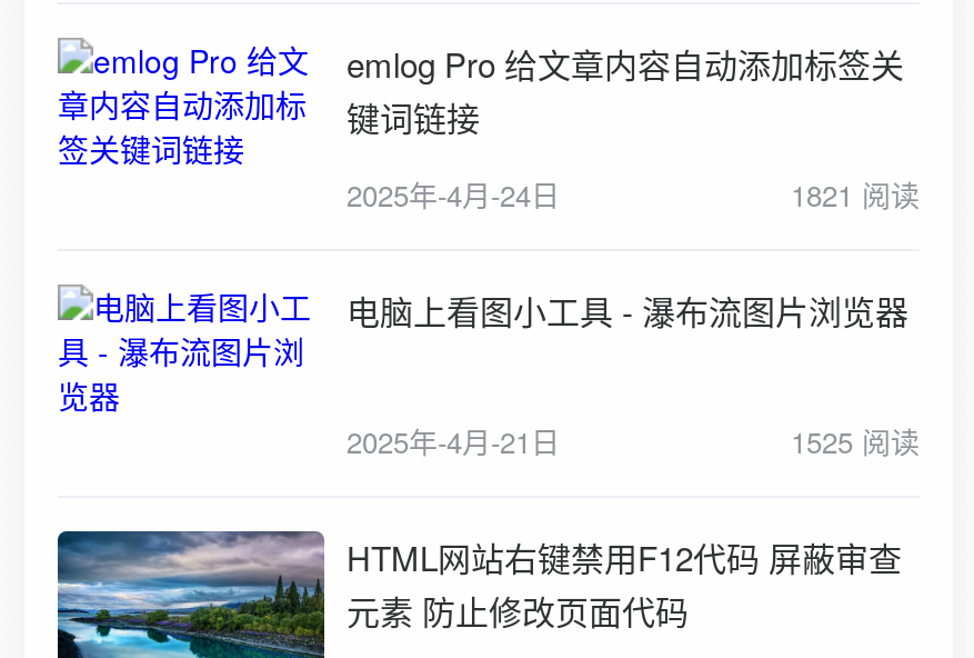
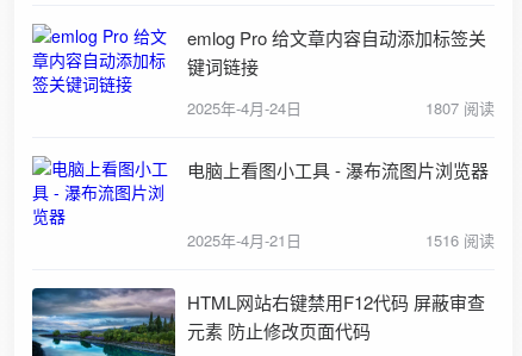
[791,173,920,216] 1821 阅读 -> [425,96,495,119] 1807 阅读
[791,420,920,462] 1525 阅读 -> [425,229,495,251] 1516 阅读

